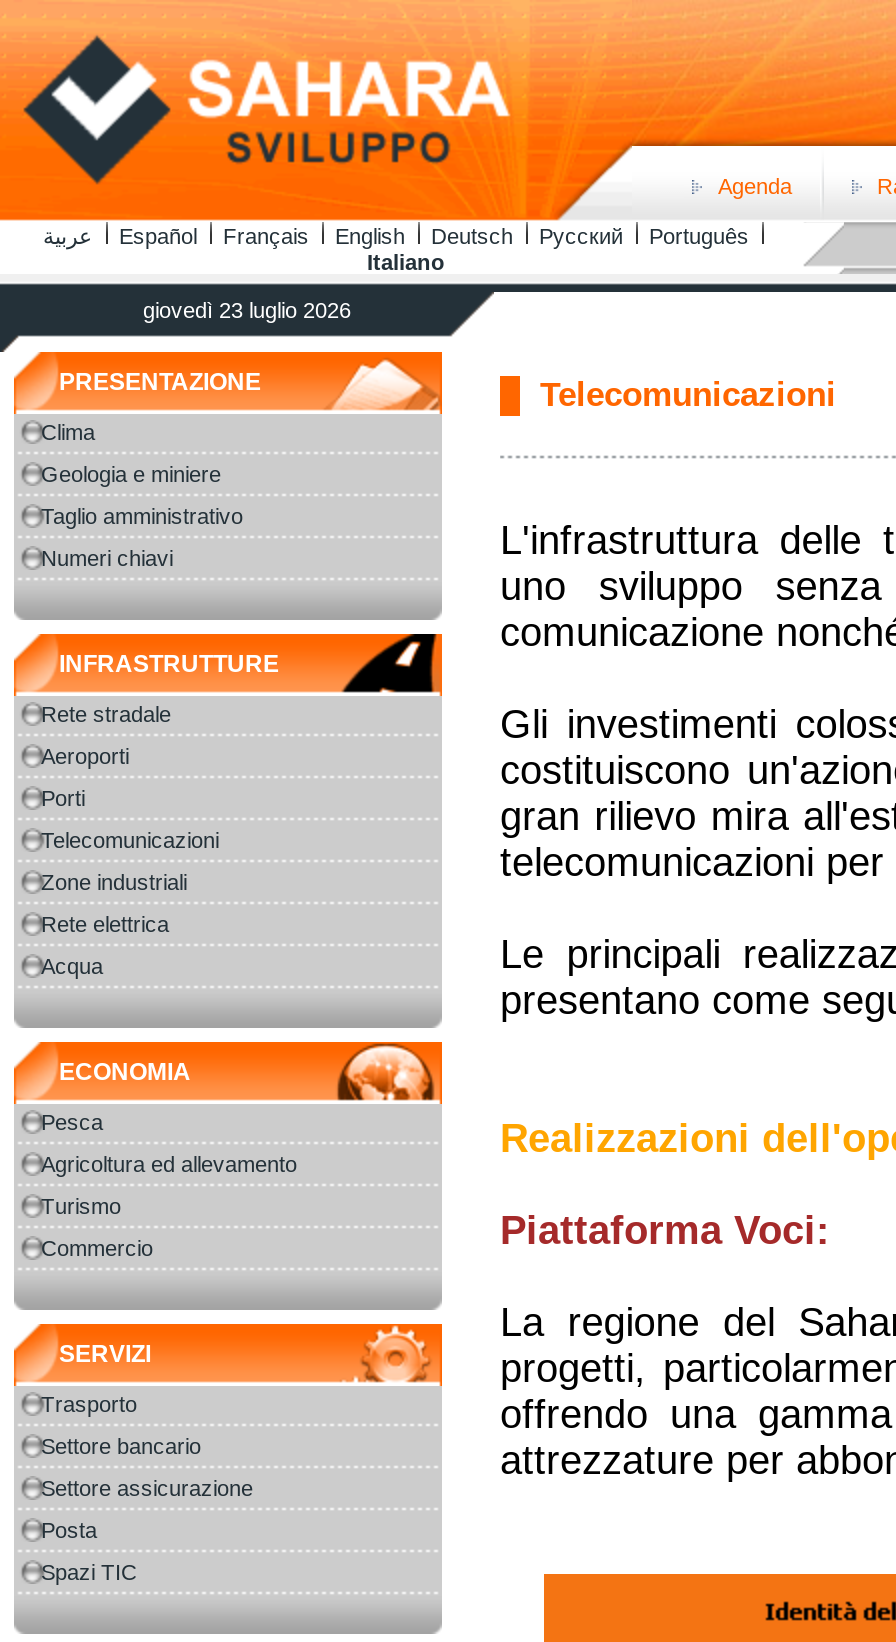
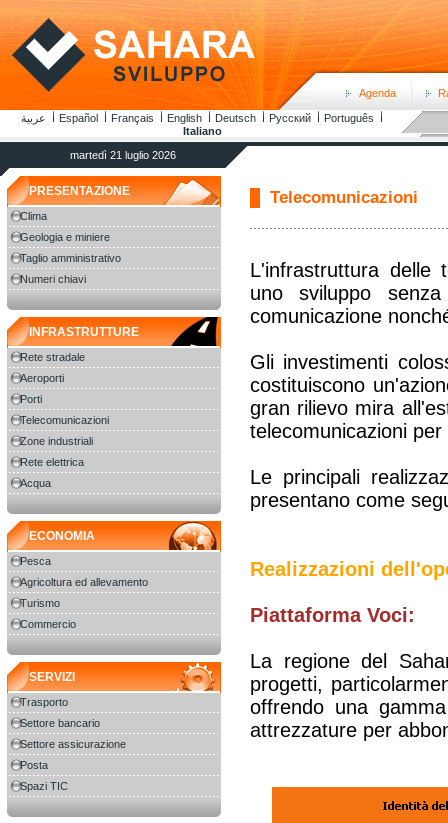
[143,298,351,322] giovedì 23 luglio 2026 -> [70,149,176,161] martedì 21 luglio 2026

